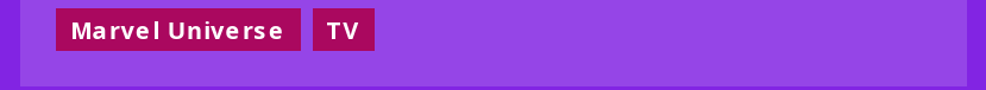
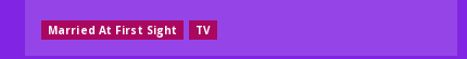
[70,13,285,46] Marvel Universe -> [48,23,177,38] Married At First Sight

